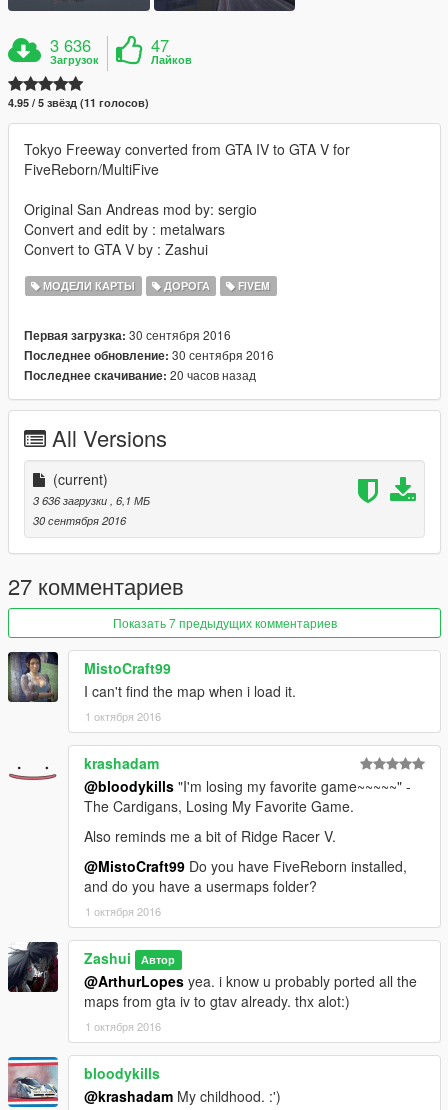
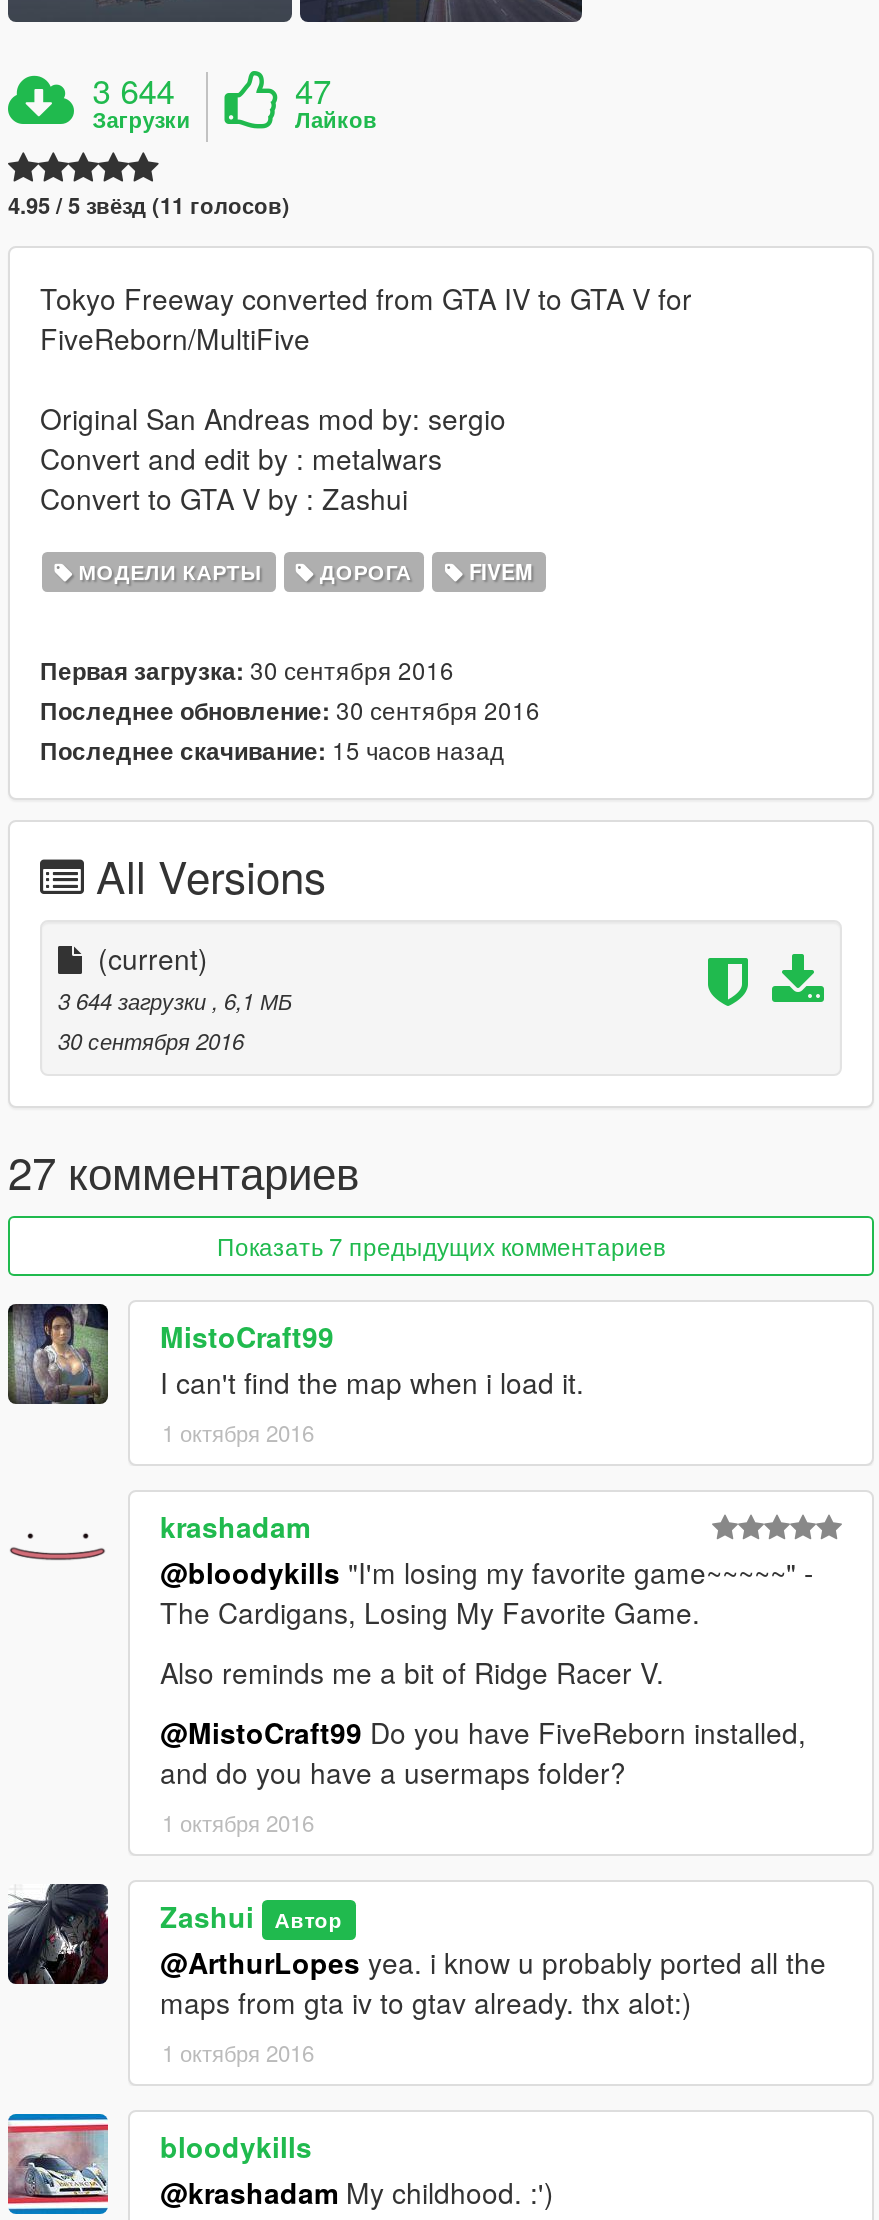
[50,33,99,67] 3 636 | Загрузок -> [92,66,190,134] 3 644 | Загрузки
[24,366,256,384] Последнее скачивание: 20 часов назад -> [40,732,504,768] Последнее скачивание: 15 часов назад
[33,492,150,508] 3 636 загрузки, 6,1 МБ -> [58,984,292,1016] 3 644 загрузки, 6,1 МБ

